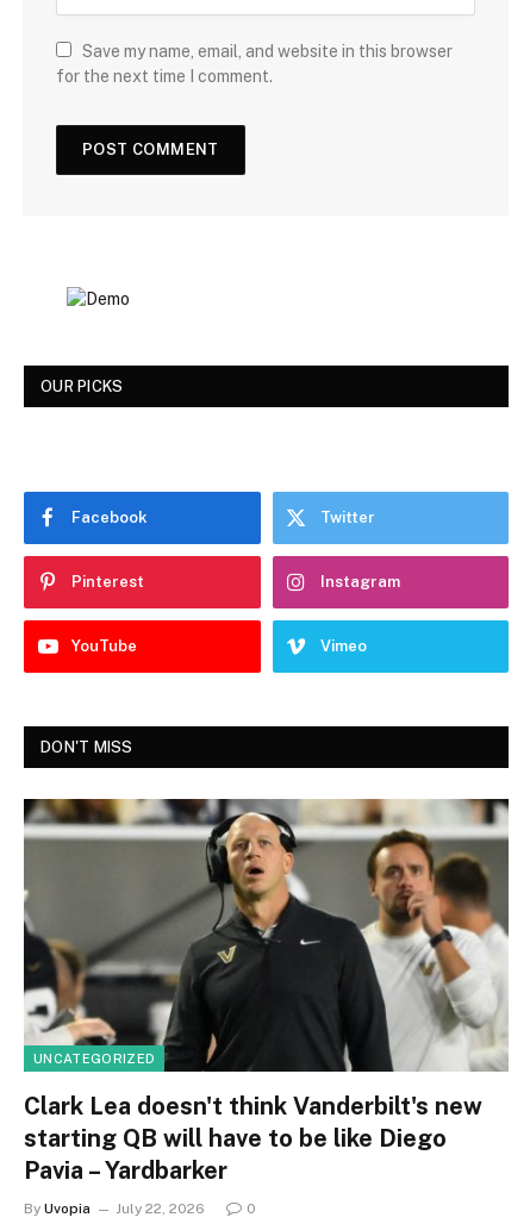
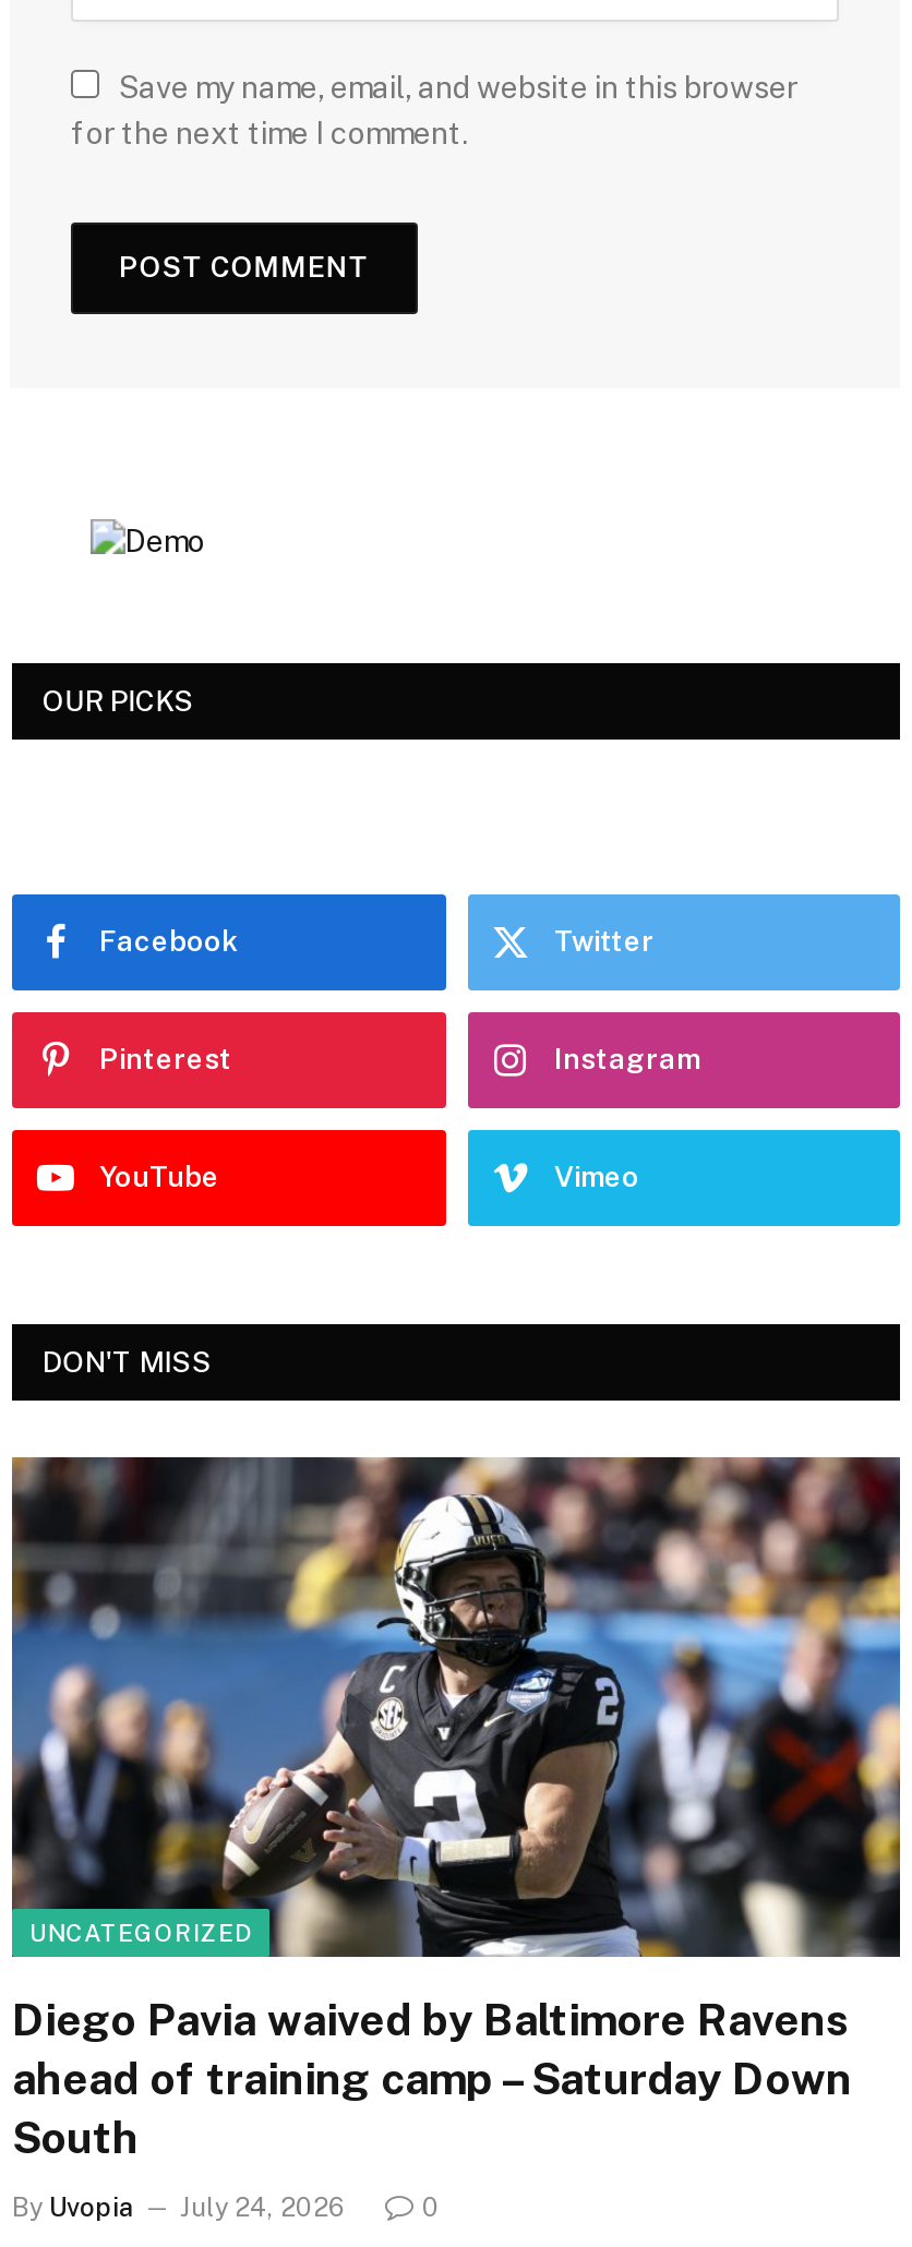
[23,798,510,1185] [image] | Clark Lea doesn't think Vanderbilt's new | starting QB will have to be like Diego | Pavia – Yardbarker -> [10,1456,902,2163] [image] | Diego Pavia waived by Baltimore Ravens | ahead of training camp – Saturday Down | South
[24,1200,205,1217] By Uvopia July 22, 2026 -> [12,2192,346,2222] By Uvopia July 24, 2026

